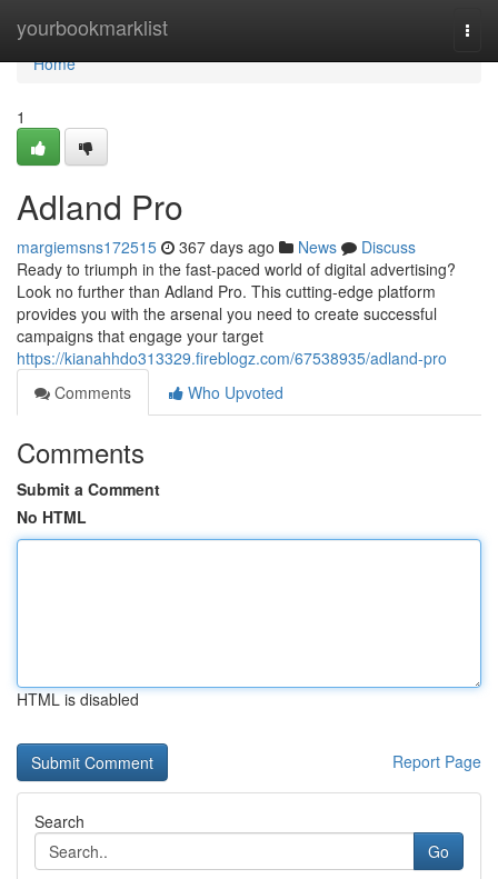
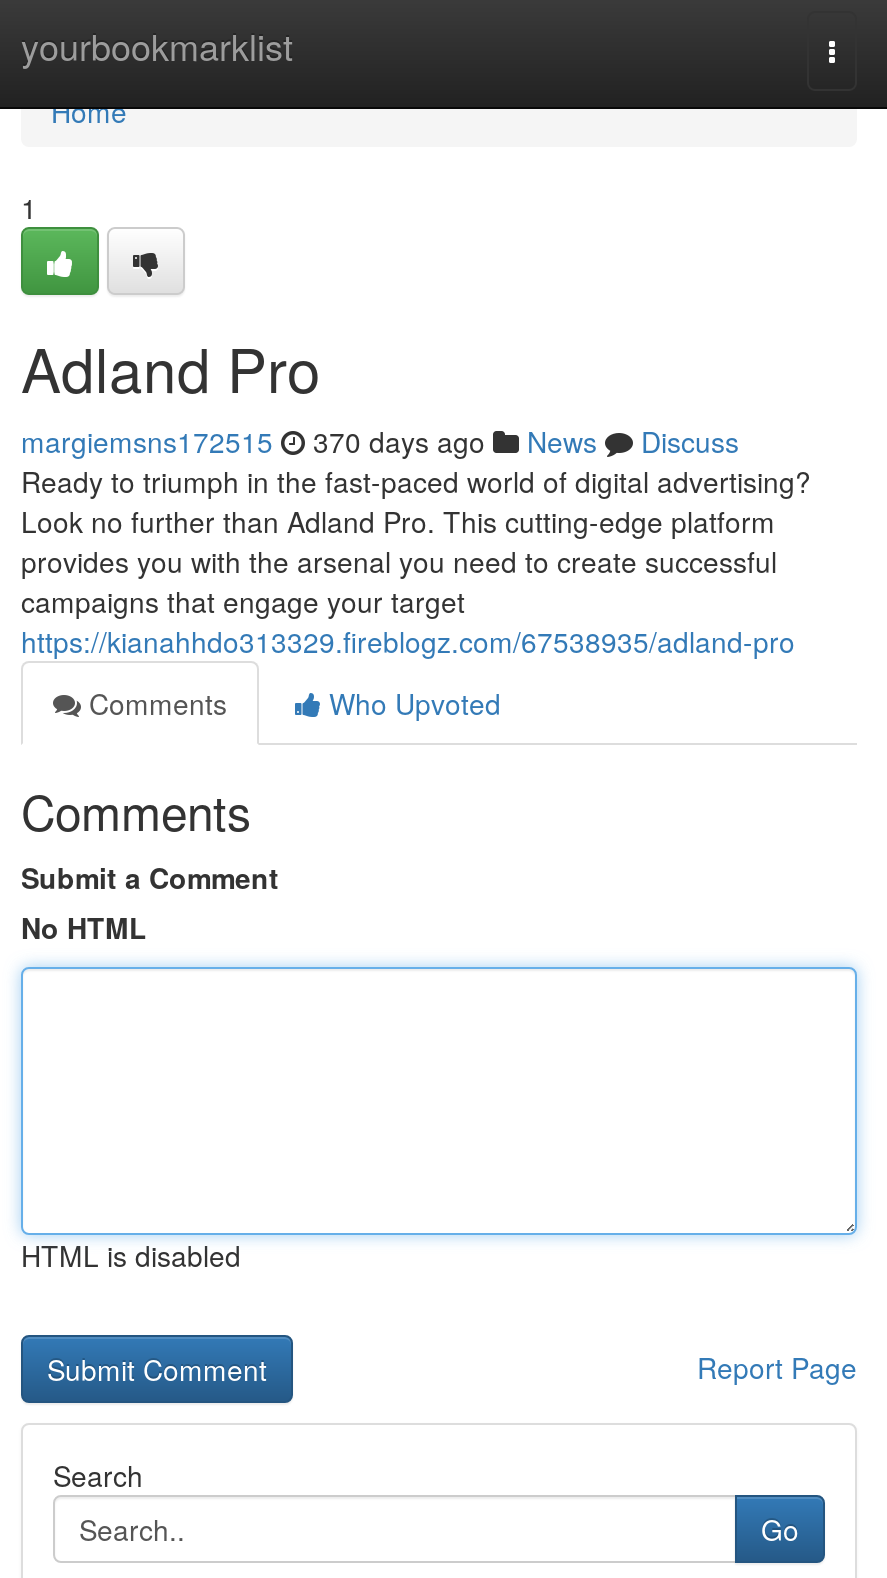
[17,236,416,258] margiemsns172515 367 days ago News Discuss -> [21,421,739,461] margiemsns172515 370 days ago News Discuss

